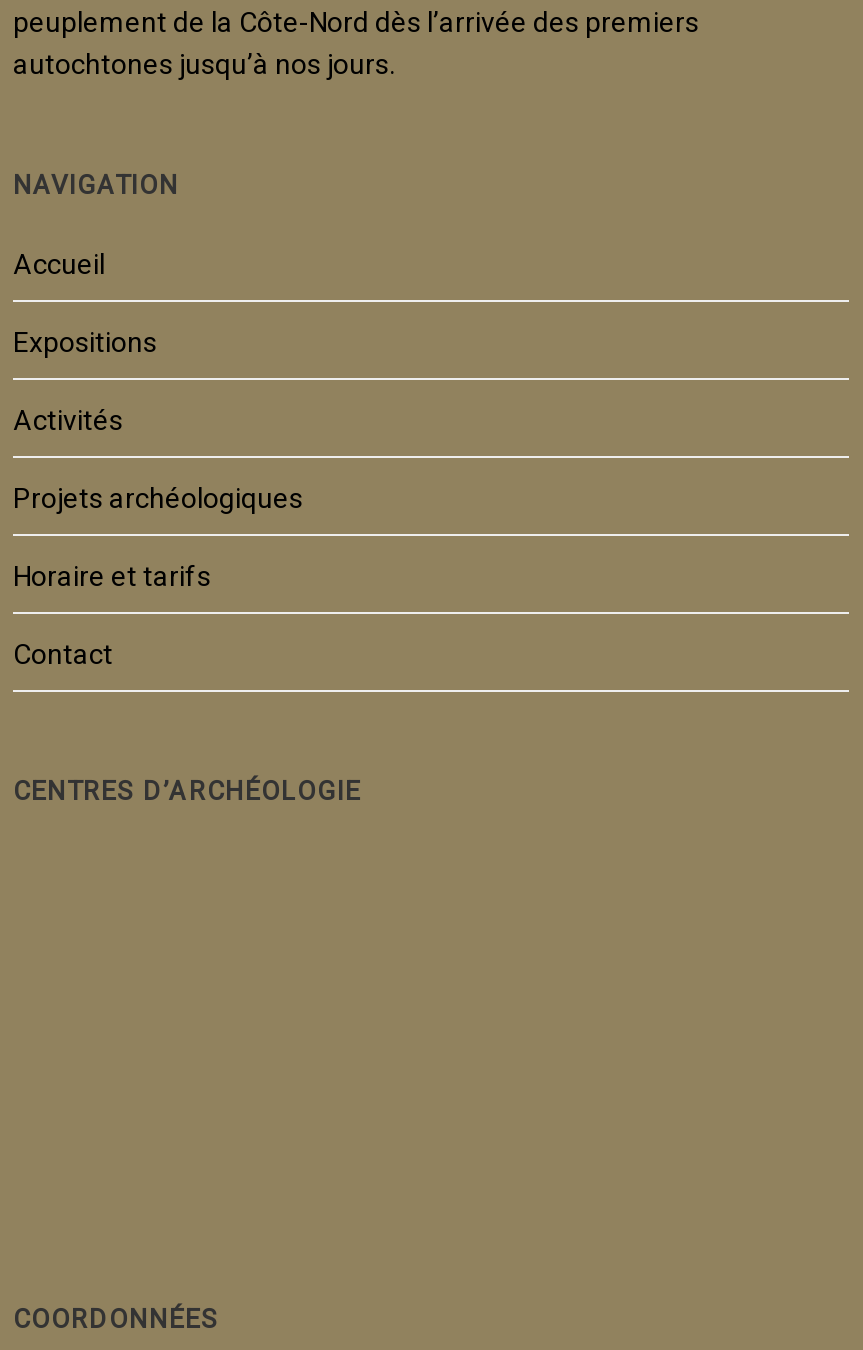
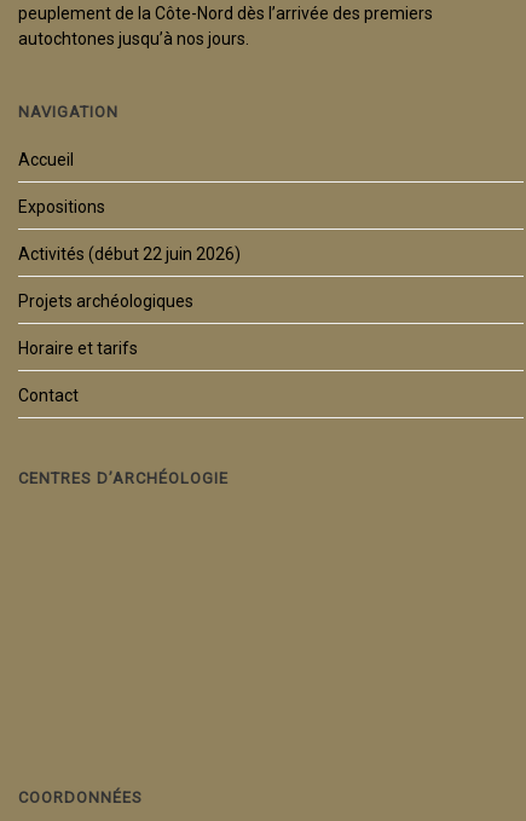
[13,403,123,435] Activités -> [18,244,241,263] Activités (début 22 juin 2026)

